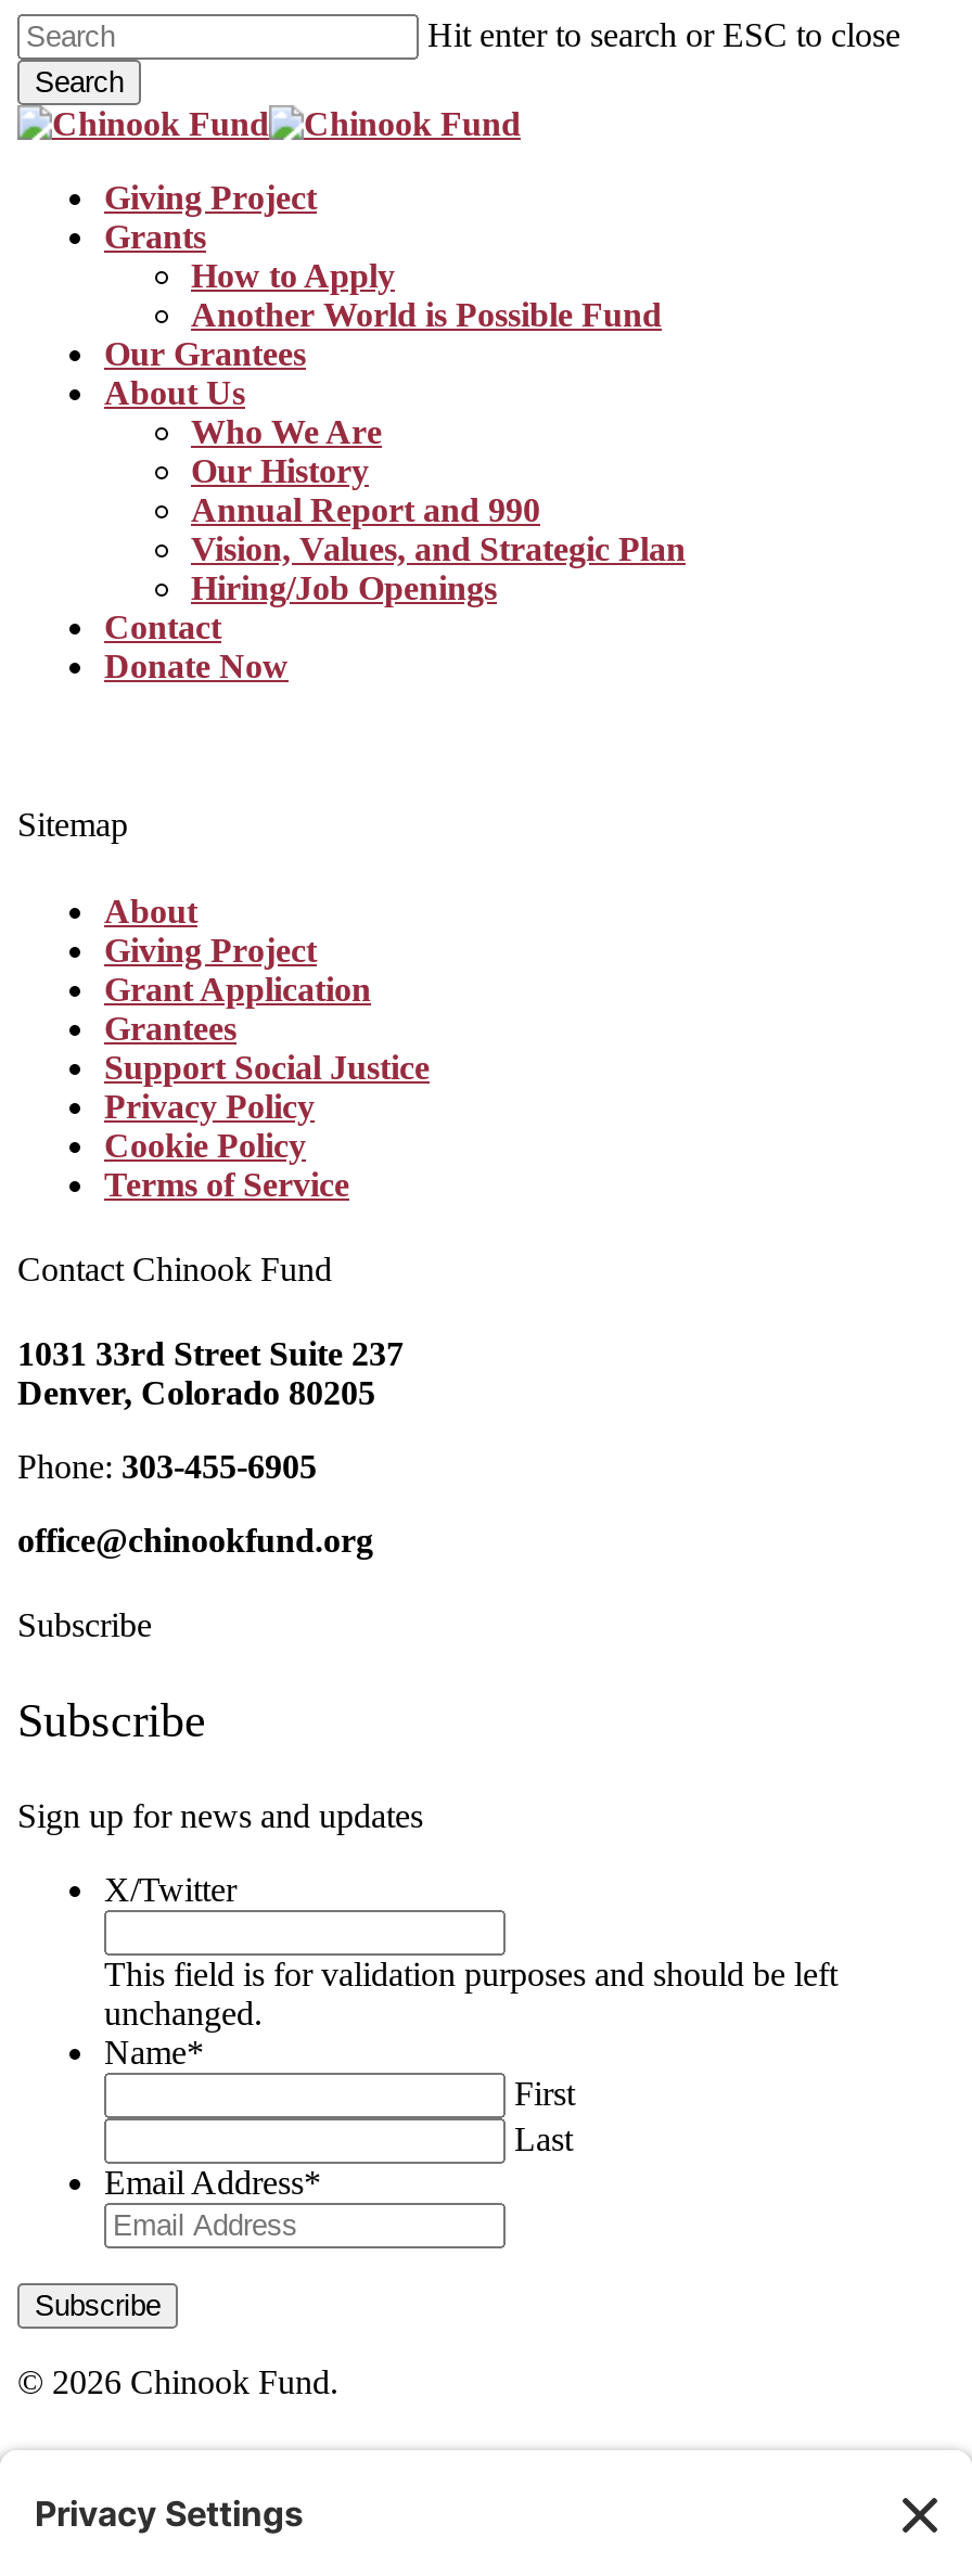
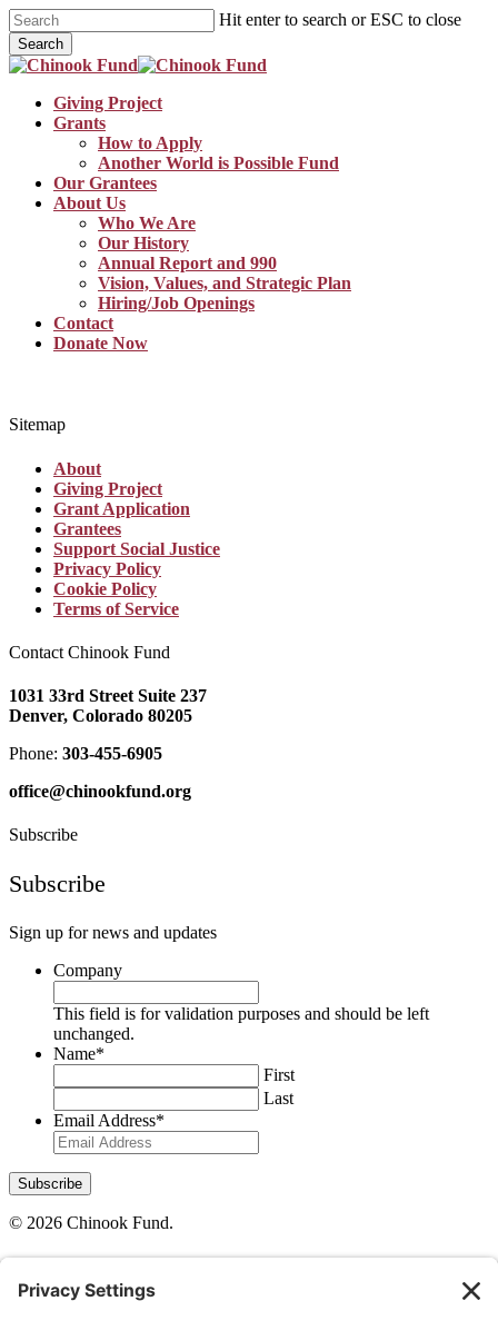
[104,1872,236,1909] X/Twitter -> [53,961,122,980] Company

